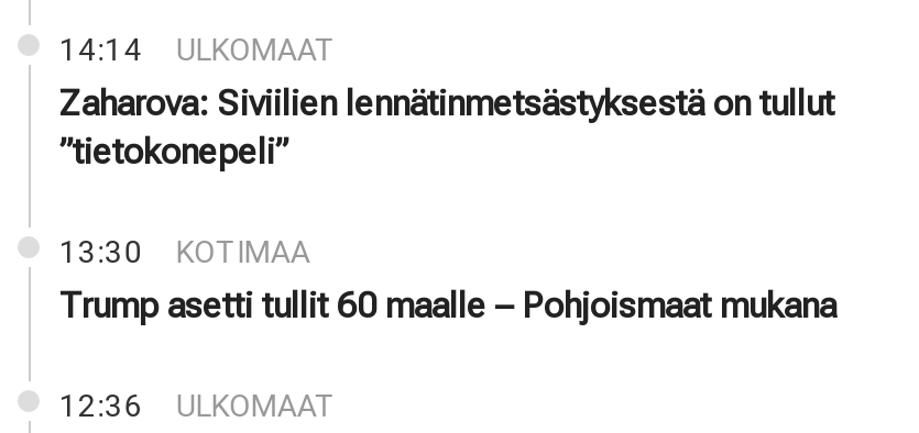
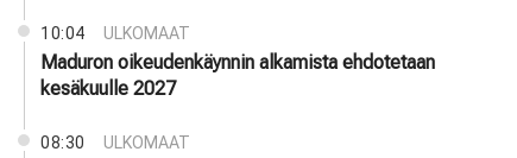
[59,31,336,66] 14:14 ULKOMAAT -> [40,23,190,42] 10:04 ULKOMAAT
[59,82,836,422] Zaharova: Siviilien lennätinmetsästyksestä on tullut | ”tietokonepeli” | 13:30 | KOTIMAA | Trump asetti tullit 60 maalle – Pohjoismaat mukana | 12:36 -> [40,51,435,152] Maduron oikeudenkäynnin alkamista ehdotetaan | kesäkuulle 2027 | 08:30

